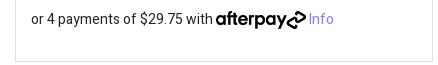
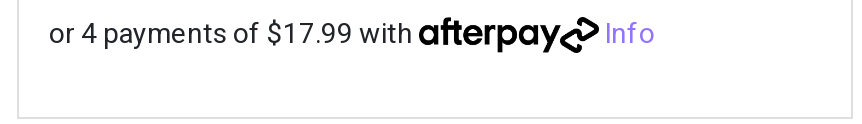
[31,9,216,30] or 4 payments of $29.75 with -> [49,12,419,54] or 4 payments of $17.99 with

